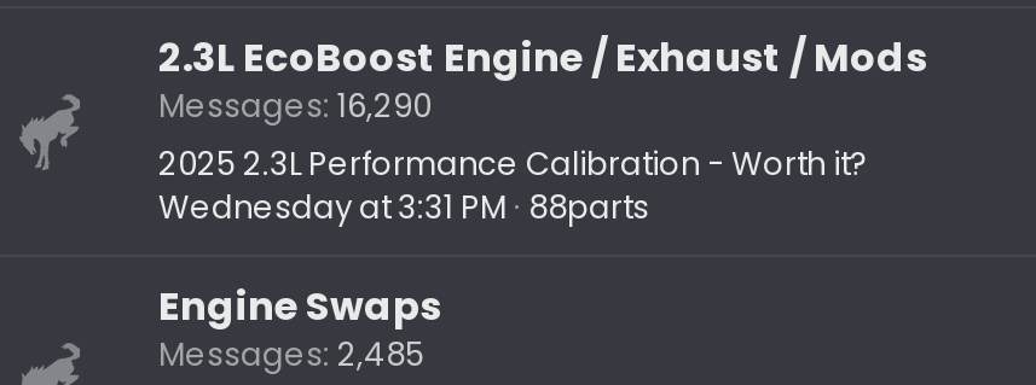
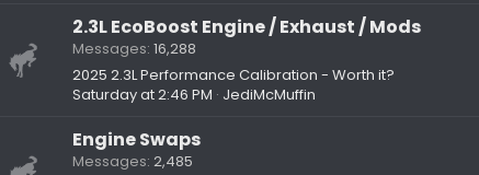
[158,83,432,129] Messages 16,290 -> [72,38,196,59] Messages 16,288
[158,185,649,231] Wednesday at 3:31 PM 88parts -> [72,84,316,105] Saturday at 2:46 PM JediMcMuffin

